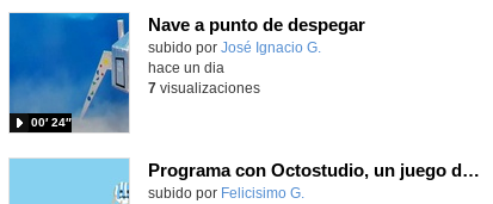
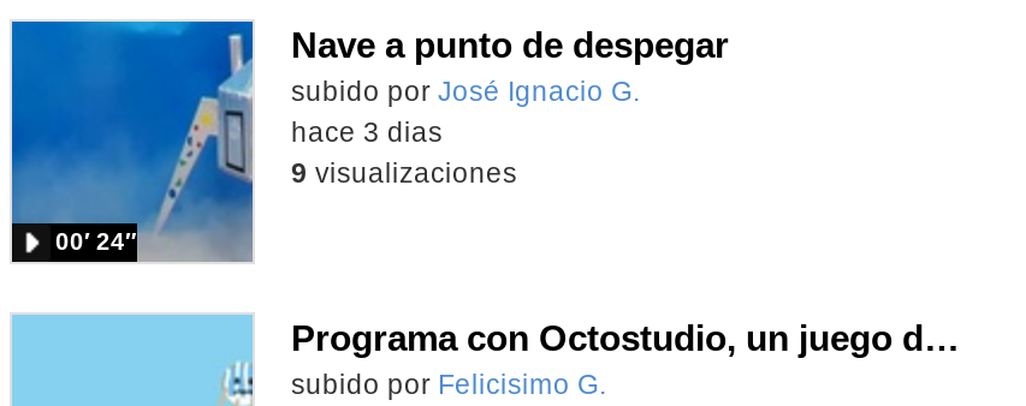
[148,60,224,75] hace un dia -> [291,117,443,146] hace 3 dias
[148,81,260,95] 7 visualizaciones -> [291,158,517,187] 9 visualizaciones

